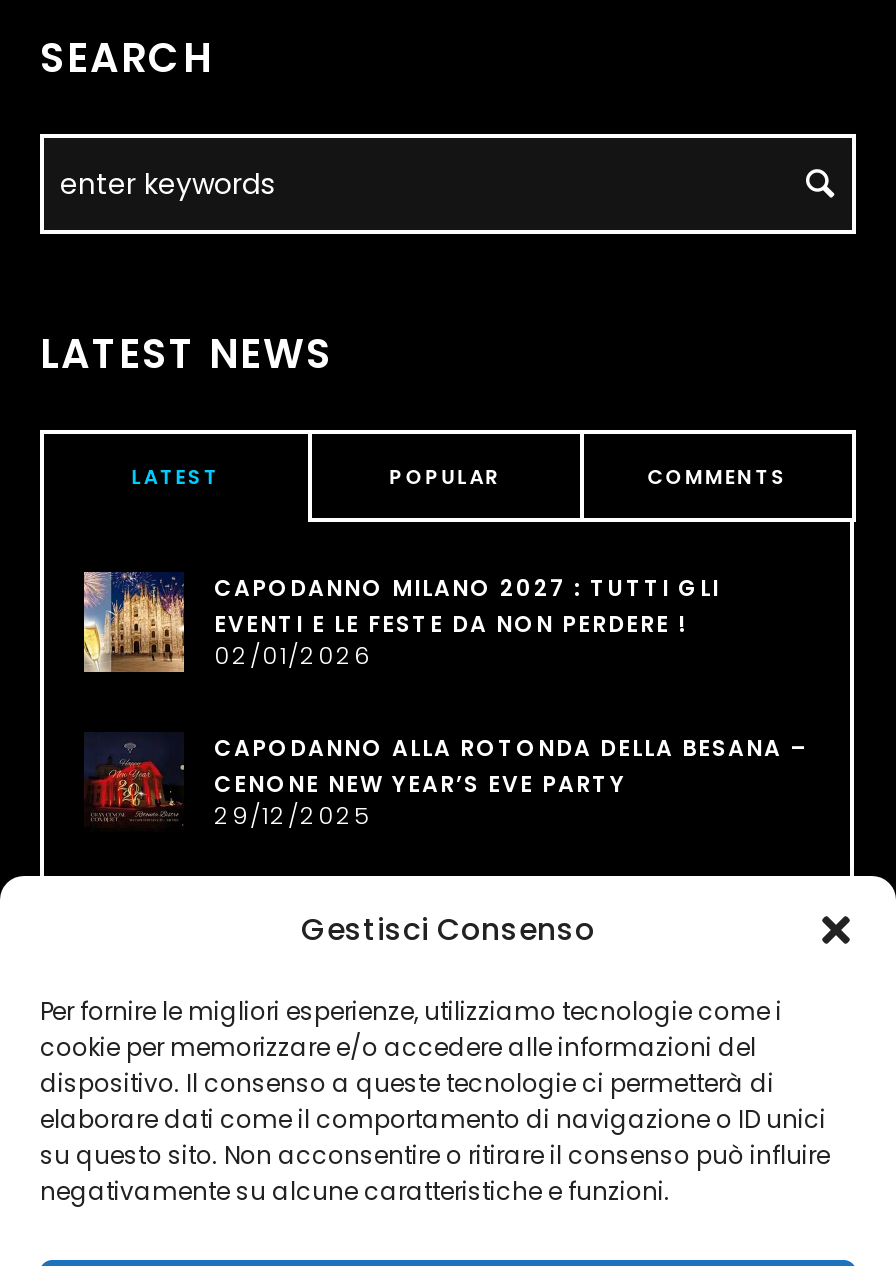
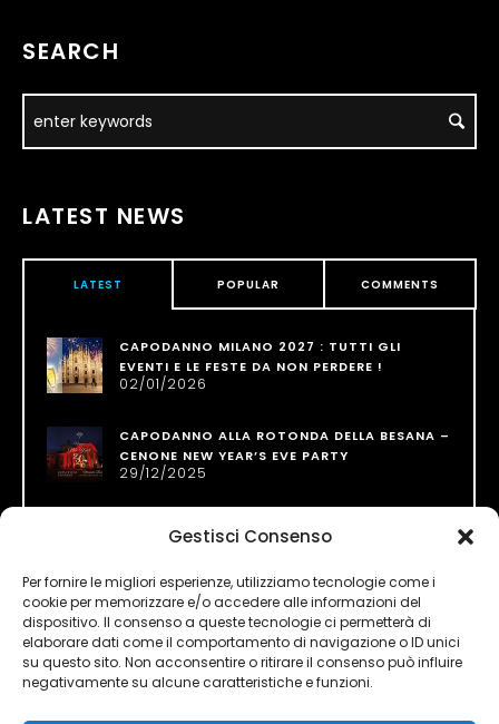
[88,742,184,820] [image] -> [48,432,99,474] [image]

